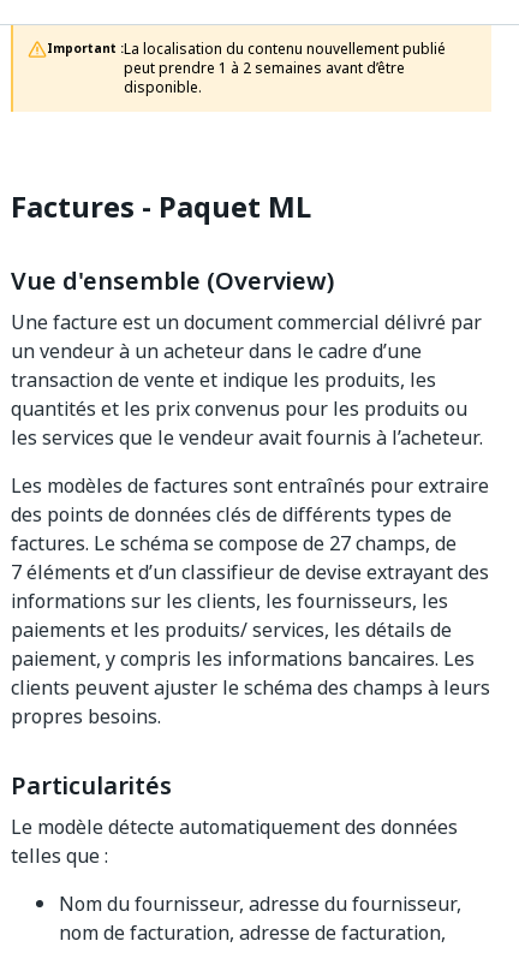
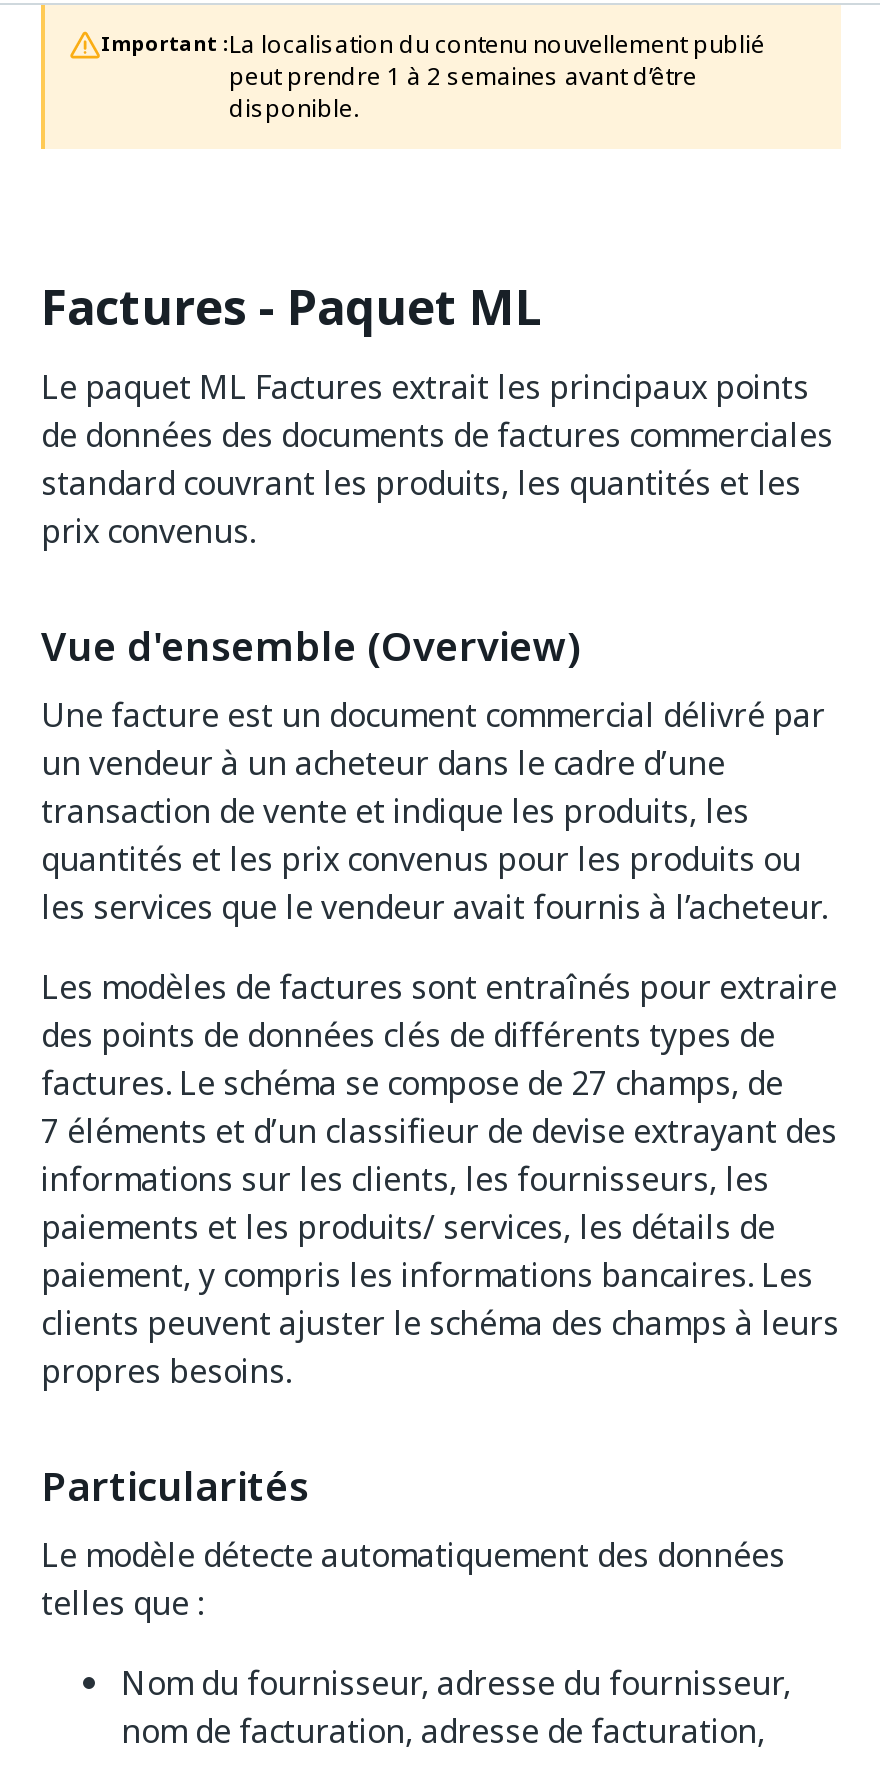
none -> [41,363,833,555] Le paquet ML Factures extrait les principaux points | de données des documents de factures commerciales | standard couvrant les produits, les quantités et les | prix convenus.

